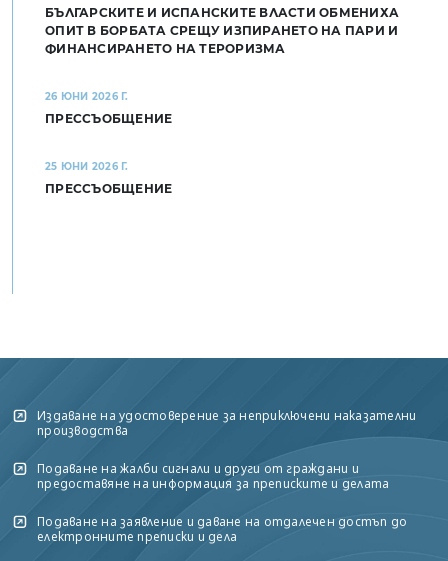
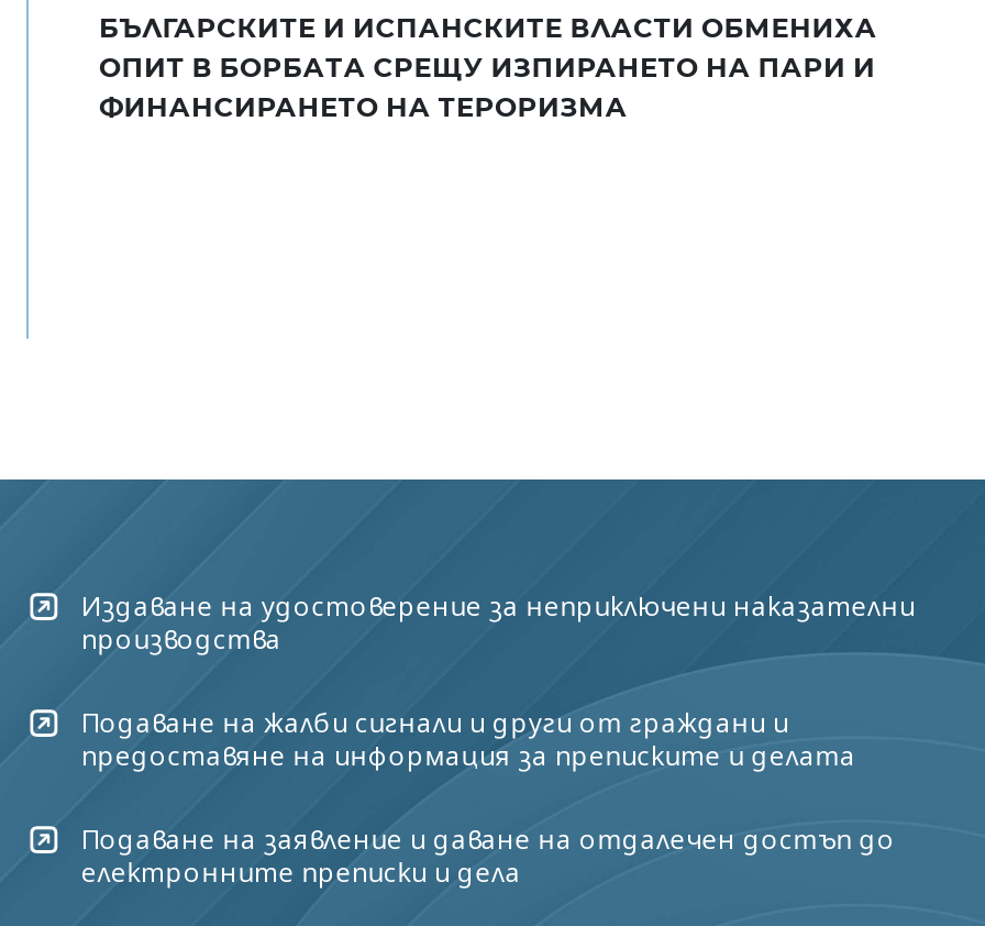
[45,90,172,196] 26 ЮНИ 2026 Г. | ПРЕССЪОБЩЕНИЕ | 25 ЮНИ 2026 Г. | ПРЕССЪОБЩЕНИЕ -> none

